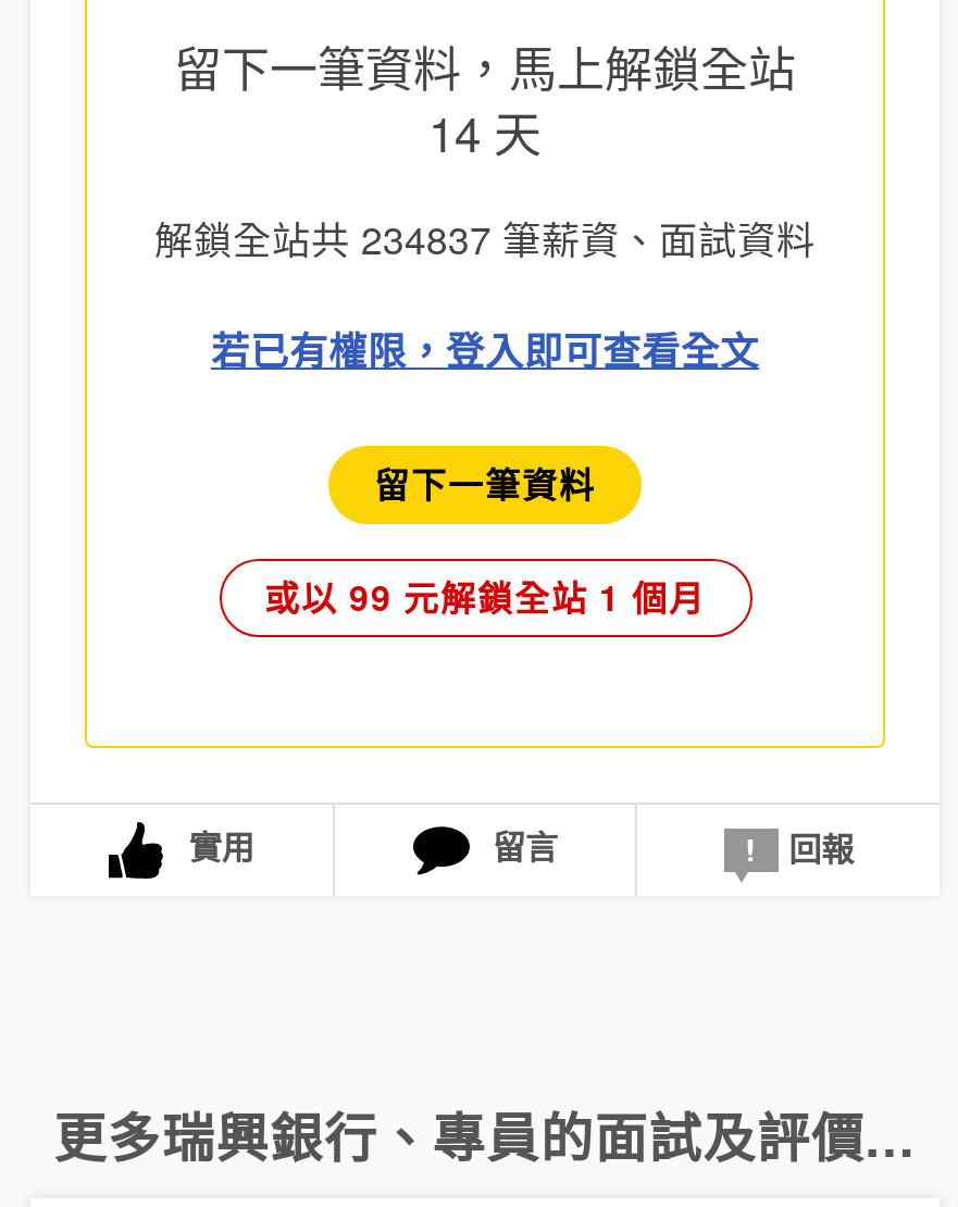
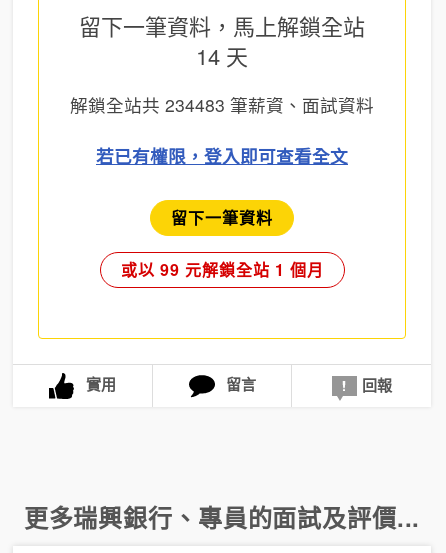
[154,211,816,265] 解鎖全站共234837筆薪資、面試資料 -> [70,92,374,117] 解鎖全站共234483筆薪資、面試資料

